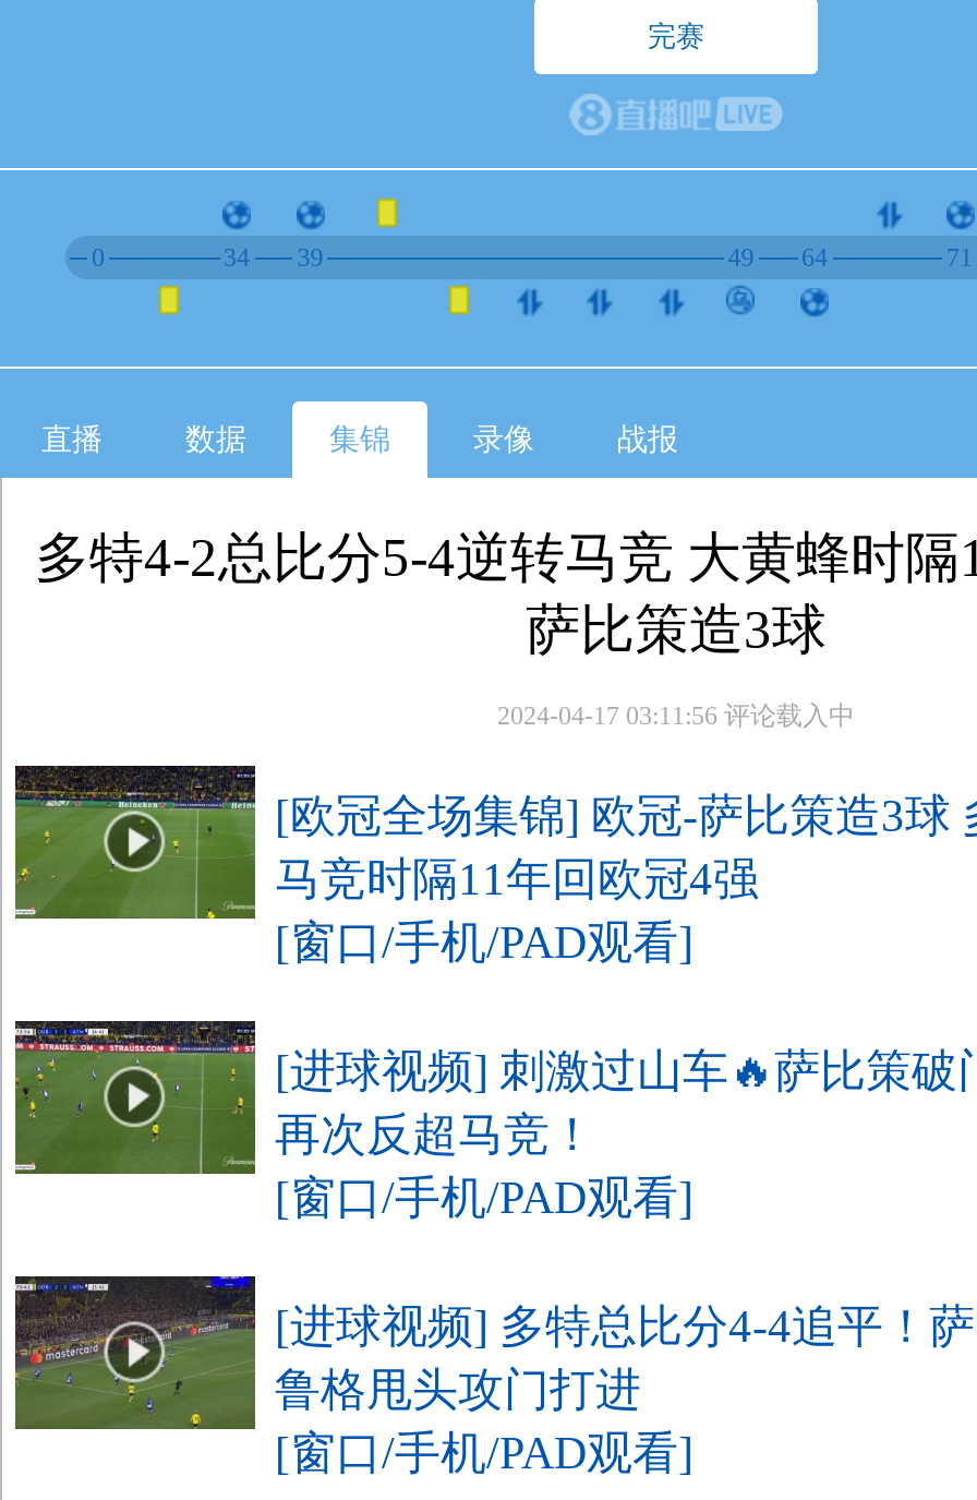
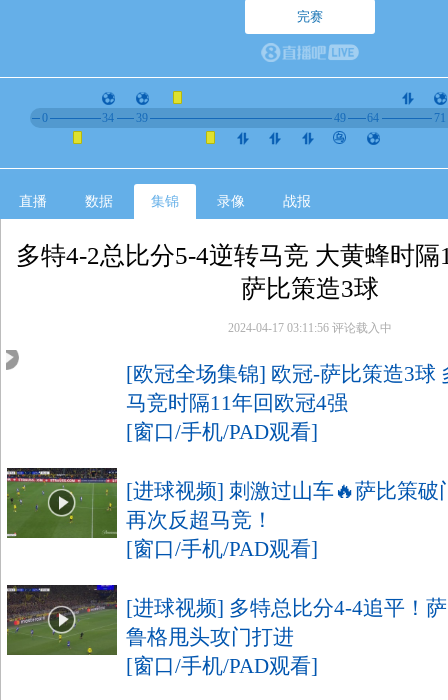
[13,764,257,921] [image] -> none

